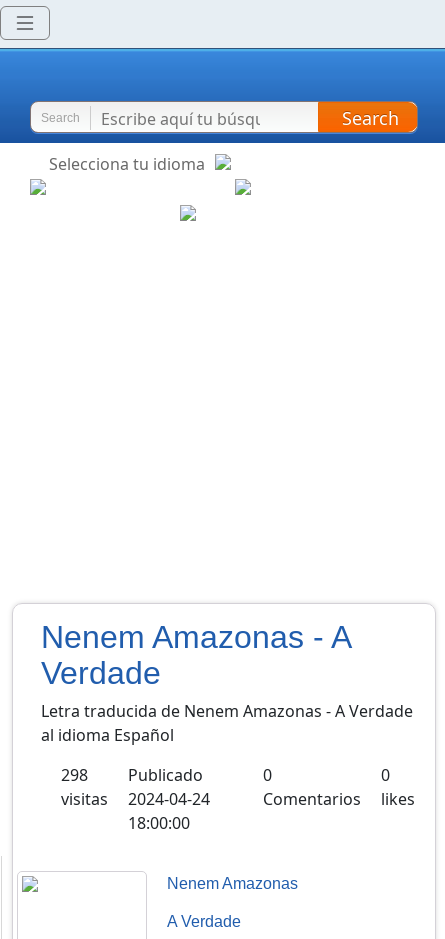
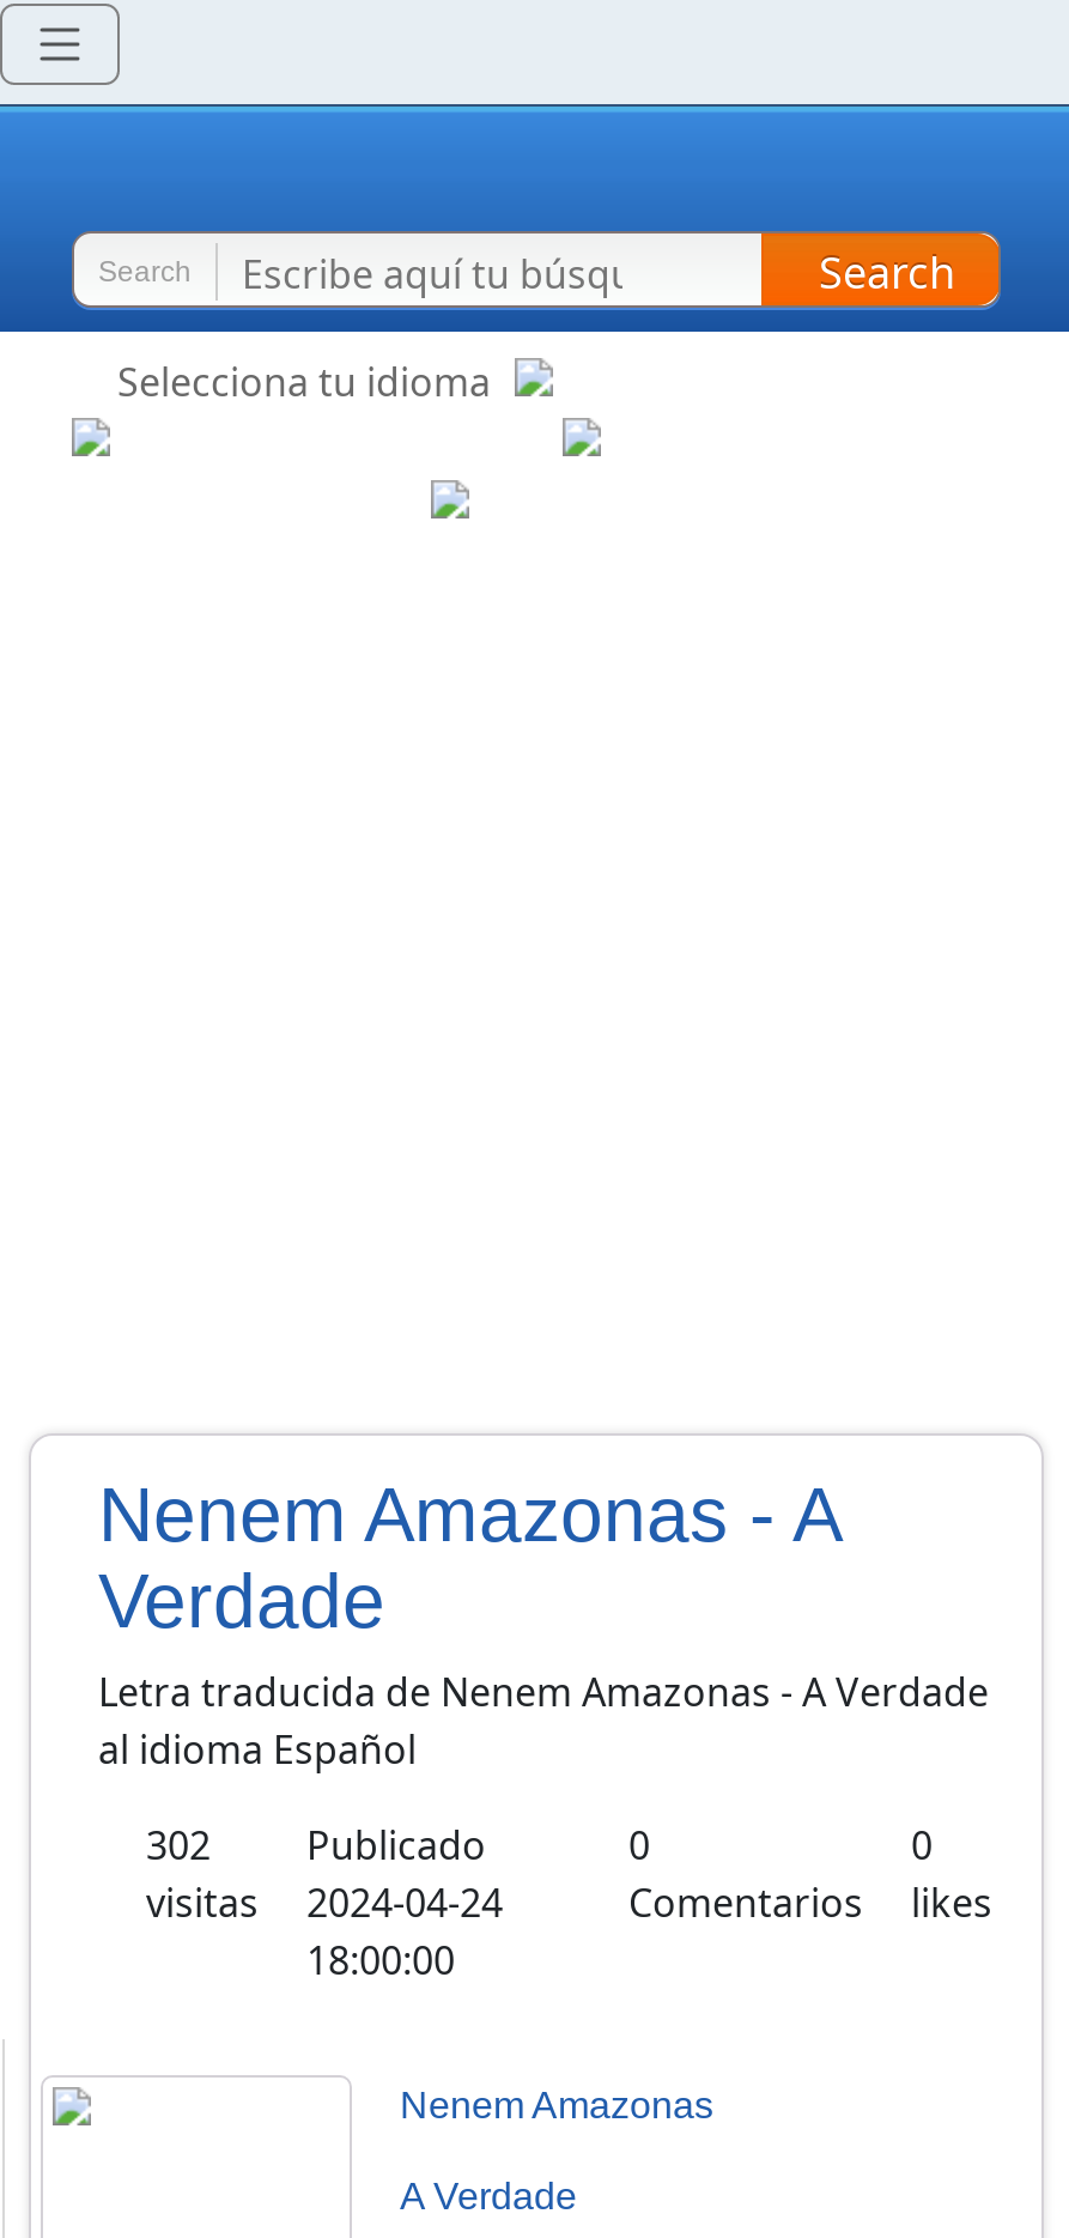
[61,764,203,786] 298 Publicado -> [146,1819,486,1872] 302 Publicado

